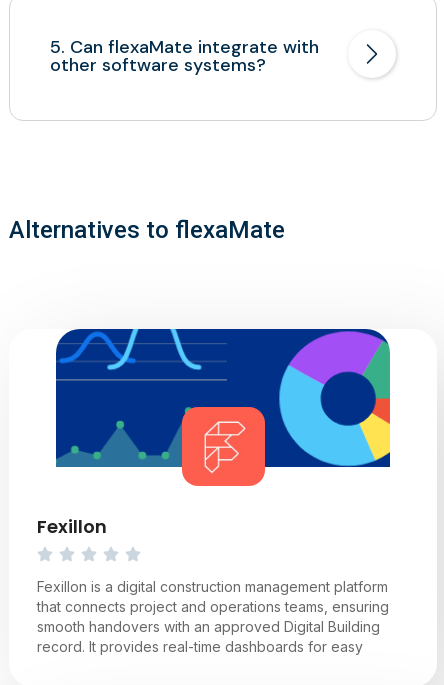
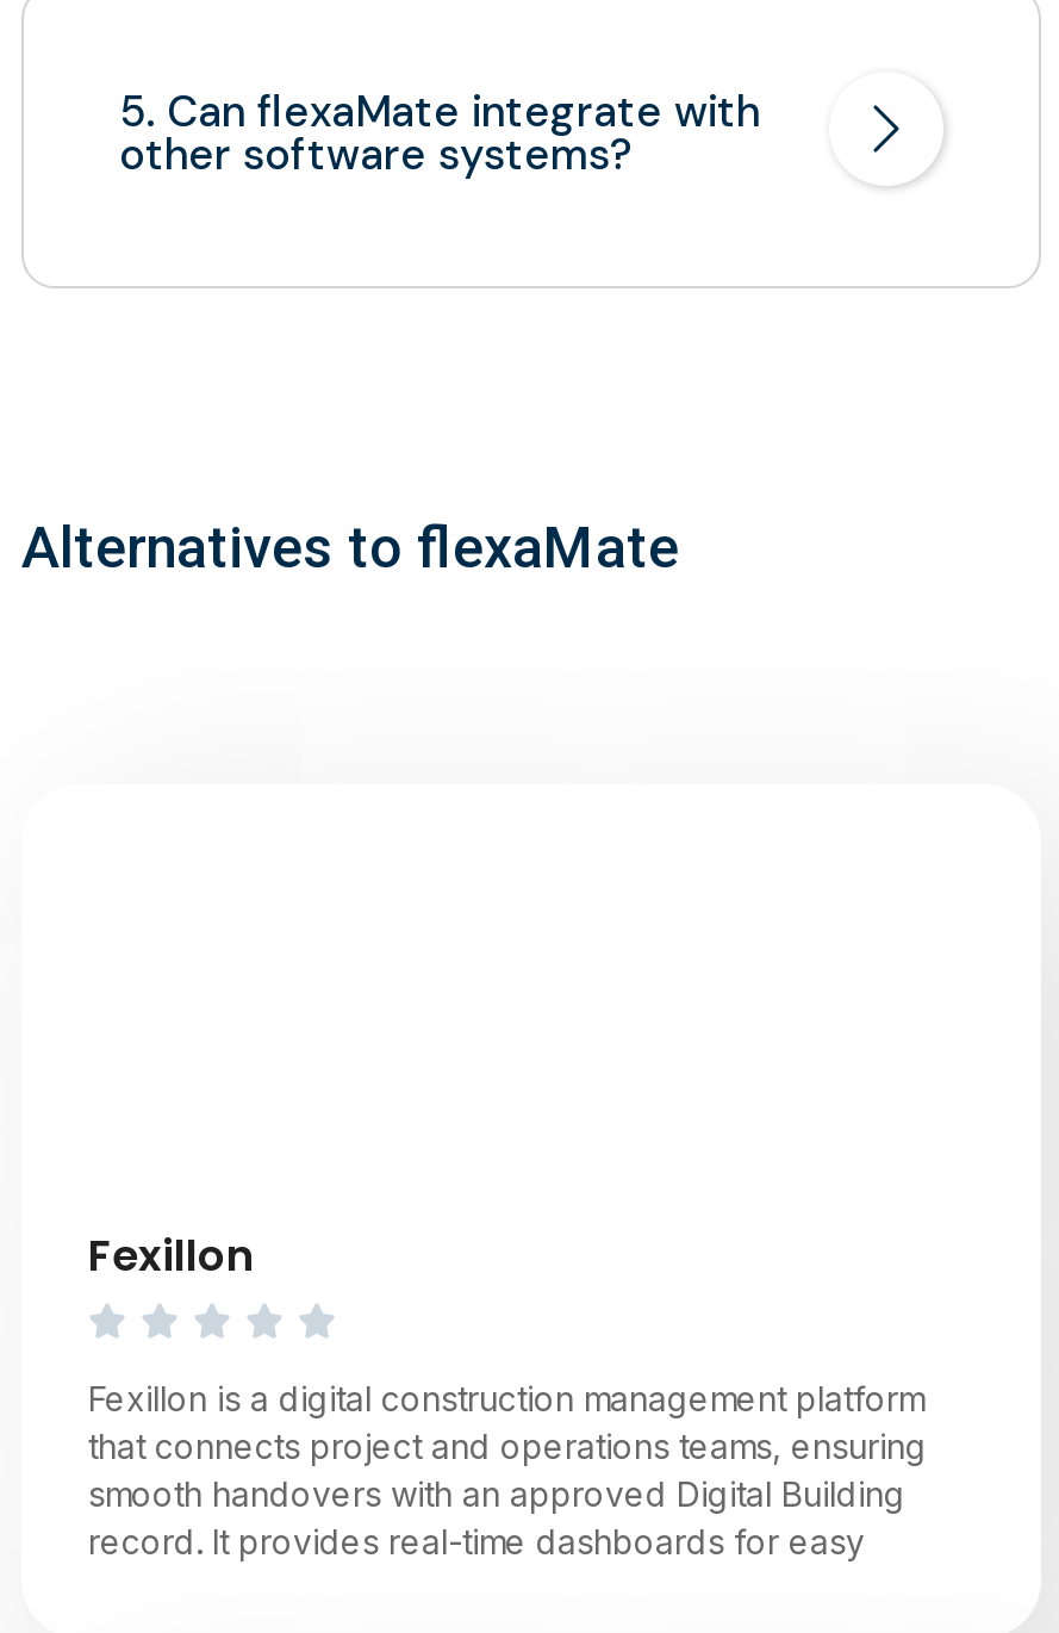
[55,328,391,487] [image] -> none

